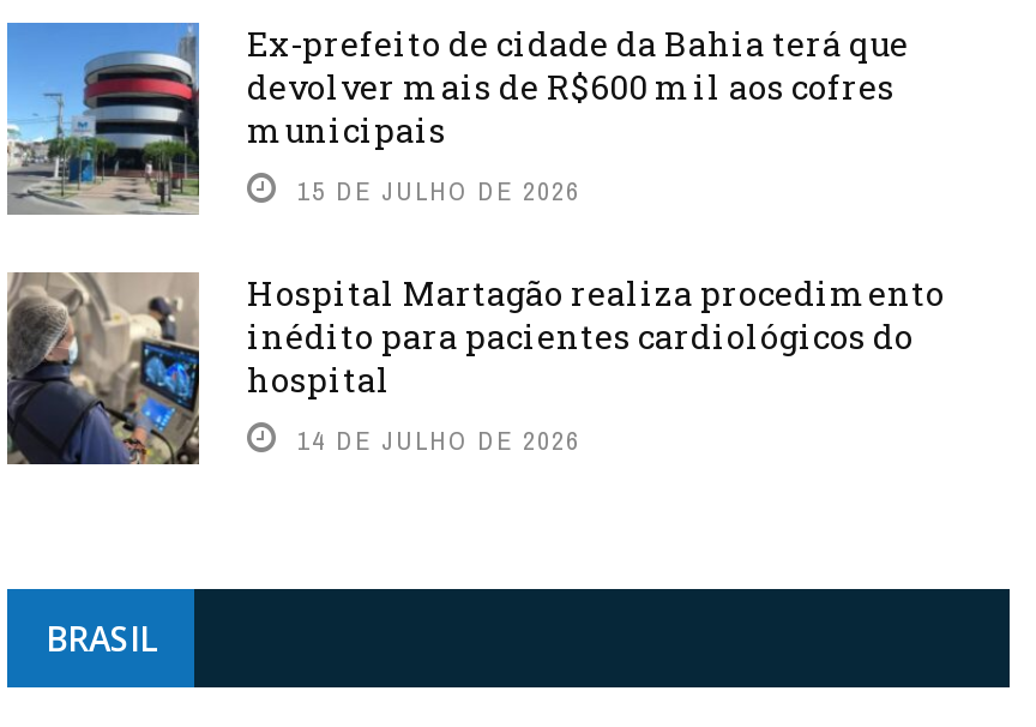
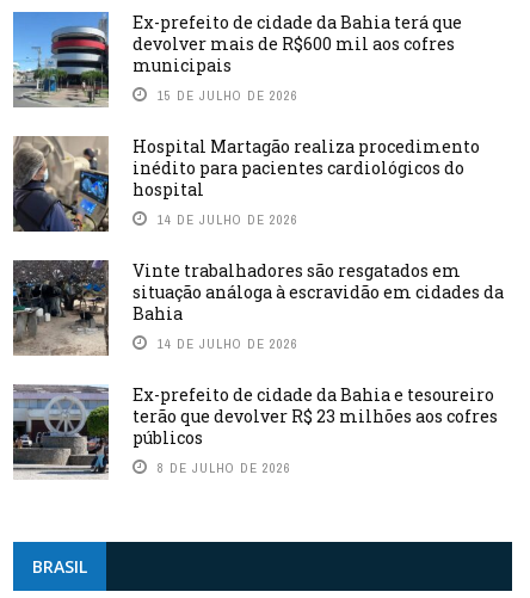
none -> [12,258,504,476] [image] | Vinte trabalhadores são resgatados em | situação análoga à escravidão em cidades da | Bahia | 14 DE JULHO DE 2026 | Ex-prefeito de cidade da Bahia e tesoureiro | terão que devolver R$ 23 milhões aos cofres | públicos | 8 DE JULHO DE 2026
none -> [13,384,109,480] [image]

